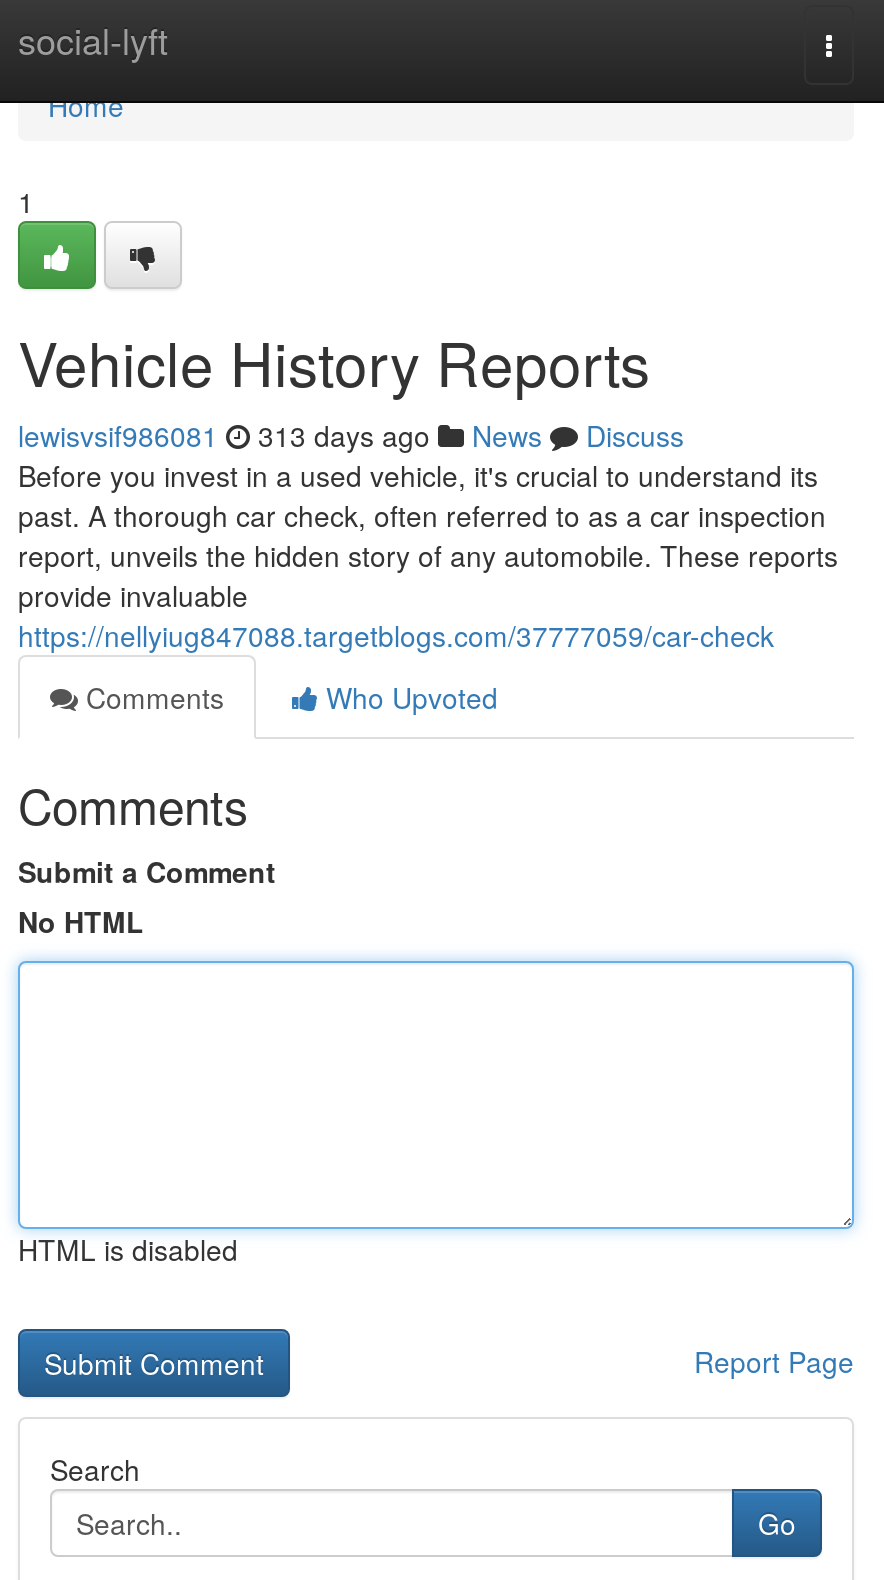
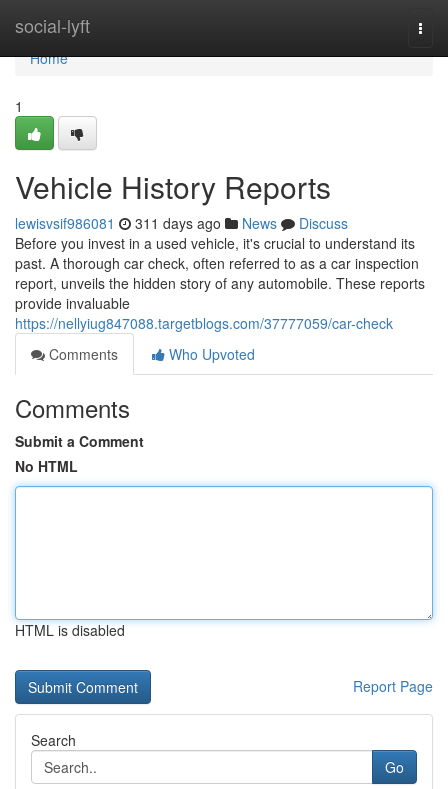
[18,415,684,455] lewisvsif986081 313 days ago News Discuss -> [15,213,348,233] lewisvsif986081 311 days ago News Discuss

